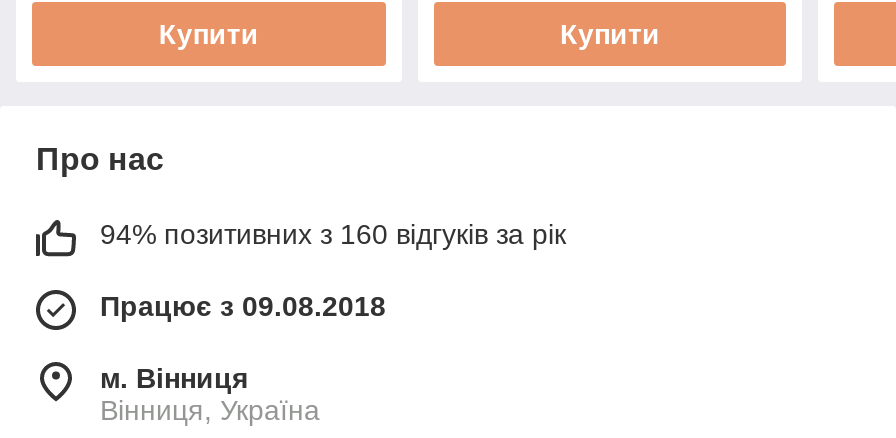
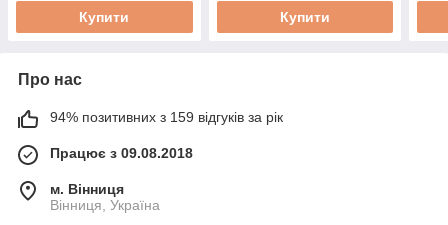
[100,219,566,251] 94% позитивних з 160 відгуків за рік -> [50,109,283,125] 94% позитивних з 159 відгуків за рік

